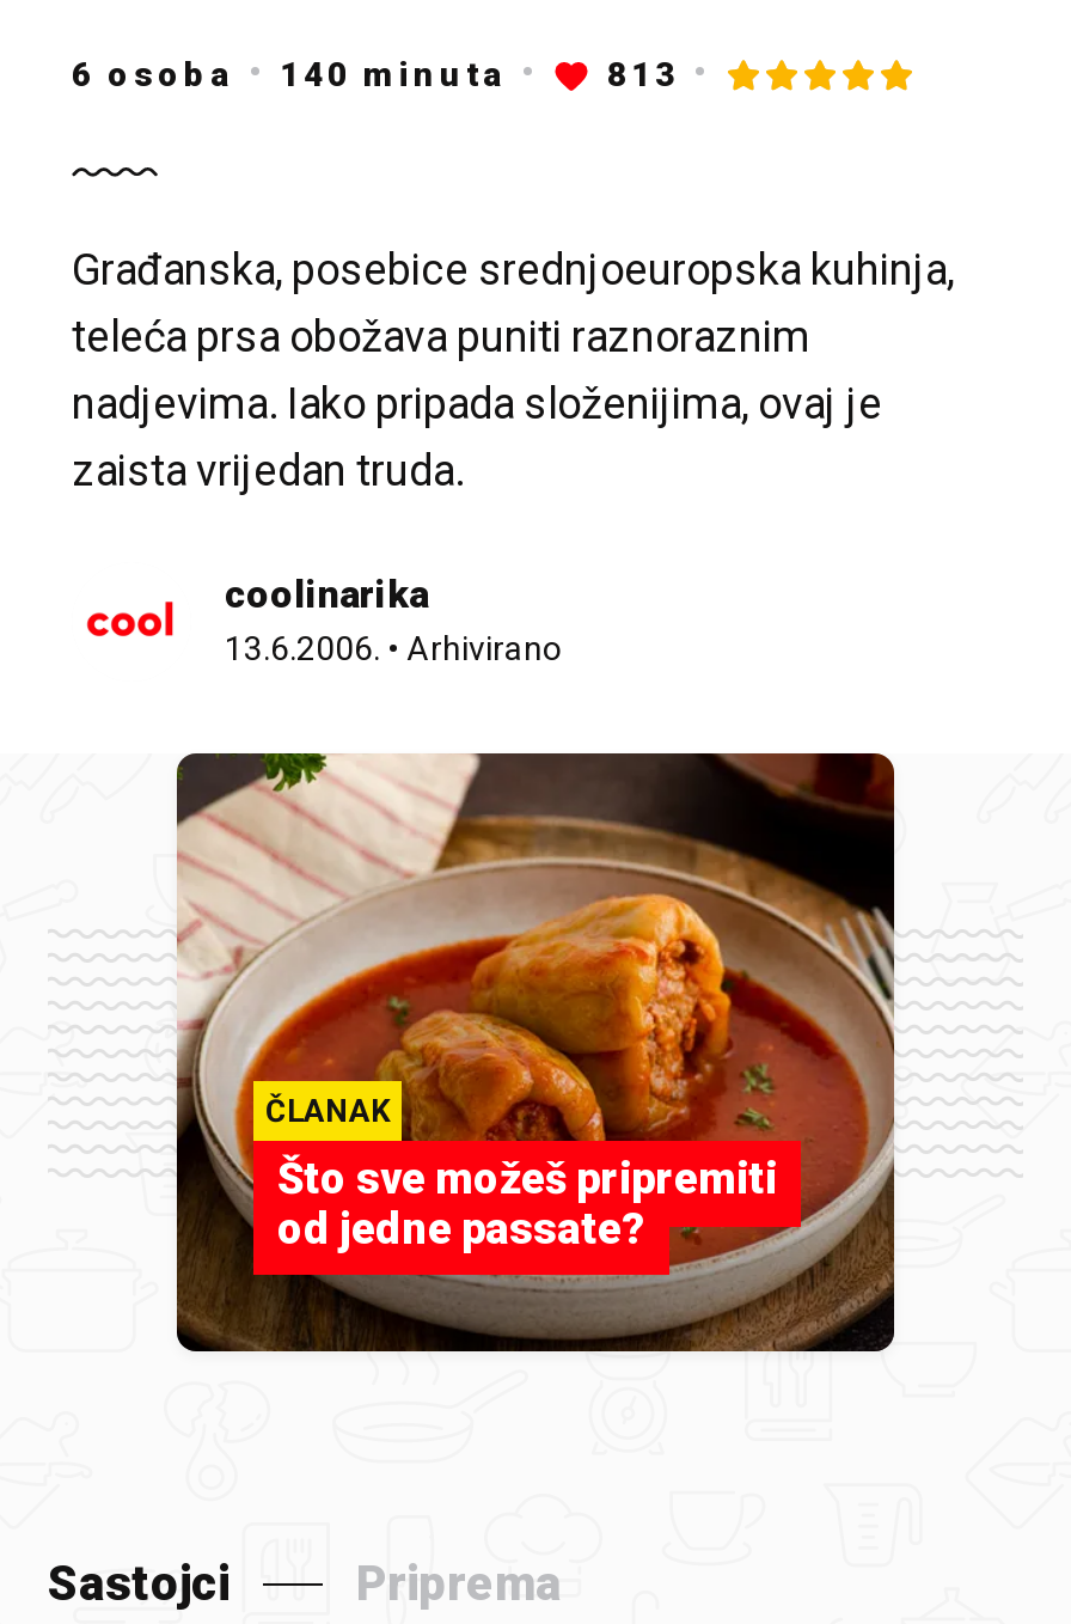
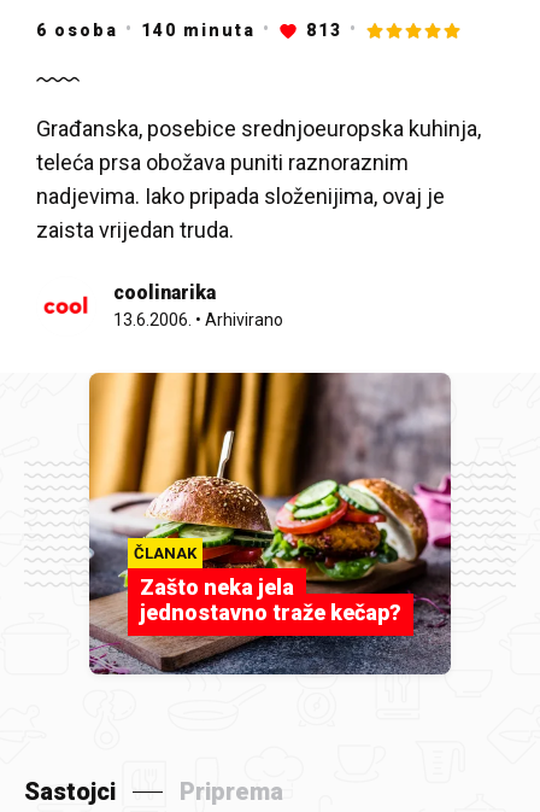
[175,751,896,1354] [image] | Što sve možeš pripremiti | od jedne passate? -> [88,372,452,676] [image] | Zašto neka jela | jednostavno traže kečap?

